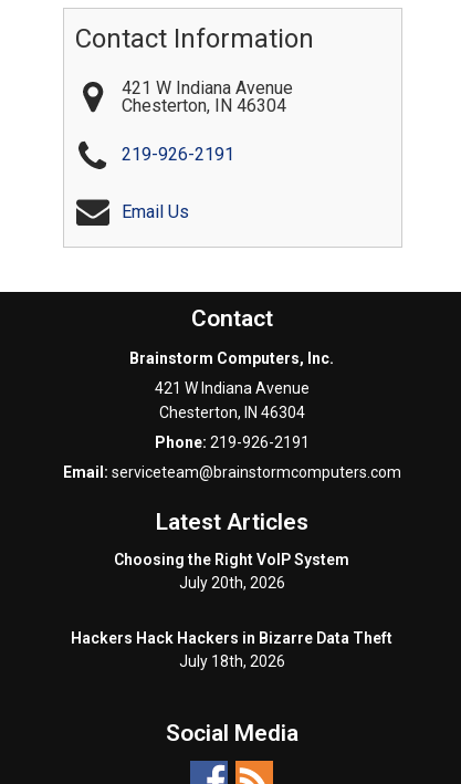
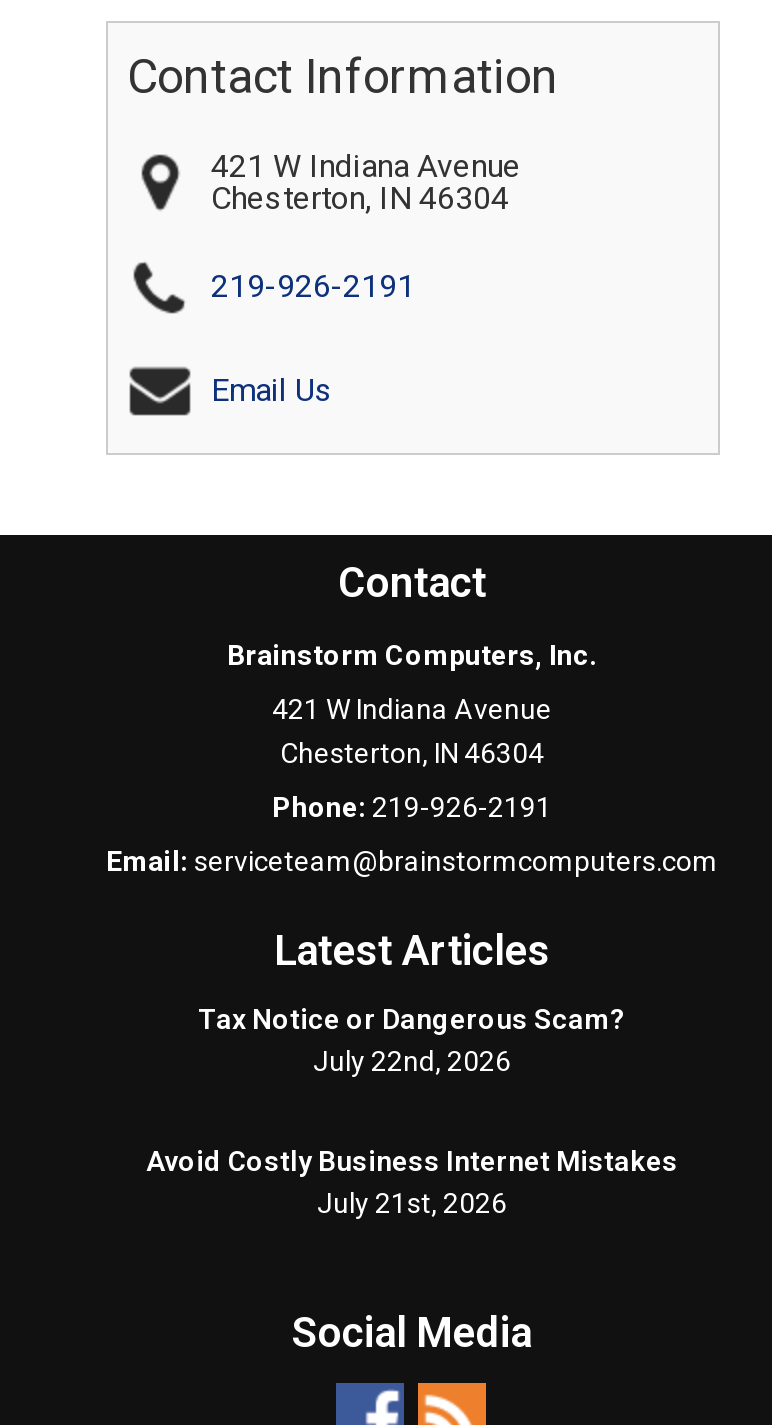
[114,551,350,592] Choosing the Right VoIP System | July 20th, 2026 -> [198,1004,626,1078] Tax Notice or Dangerous Scam? | July 22nd, 2026
[71,630,393,670] Hackers Hack Hackers in Bizarre Data Theft | July 18th, 2026 -> [146,1146,678,1220] Avoid Costly Business Internet Mistakes | July 21st, 2026

